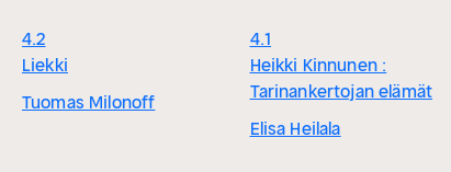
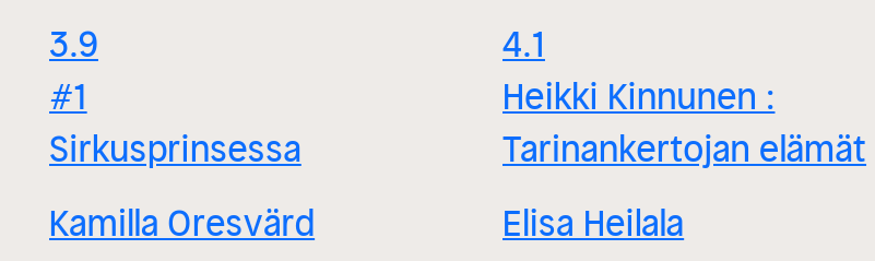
[22,27,68,76] 4.2 | Liekki -> [49,22,301,170] 3.9 | #1 | Sirkusprinsessa
[22,91,155,113] Tuomas Milonoff -> [49,201,315,245] Kamilla Oresvärd

